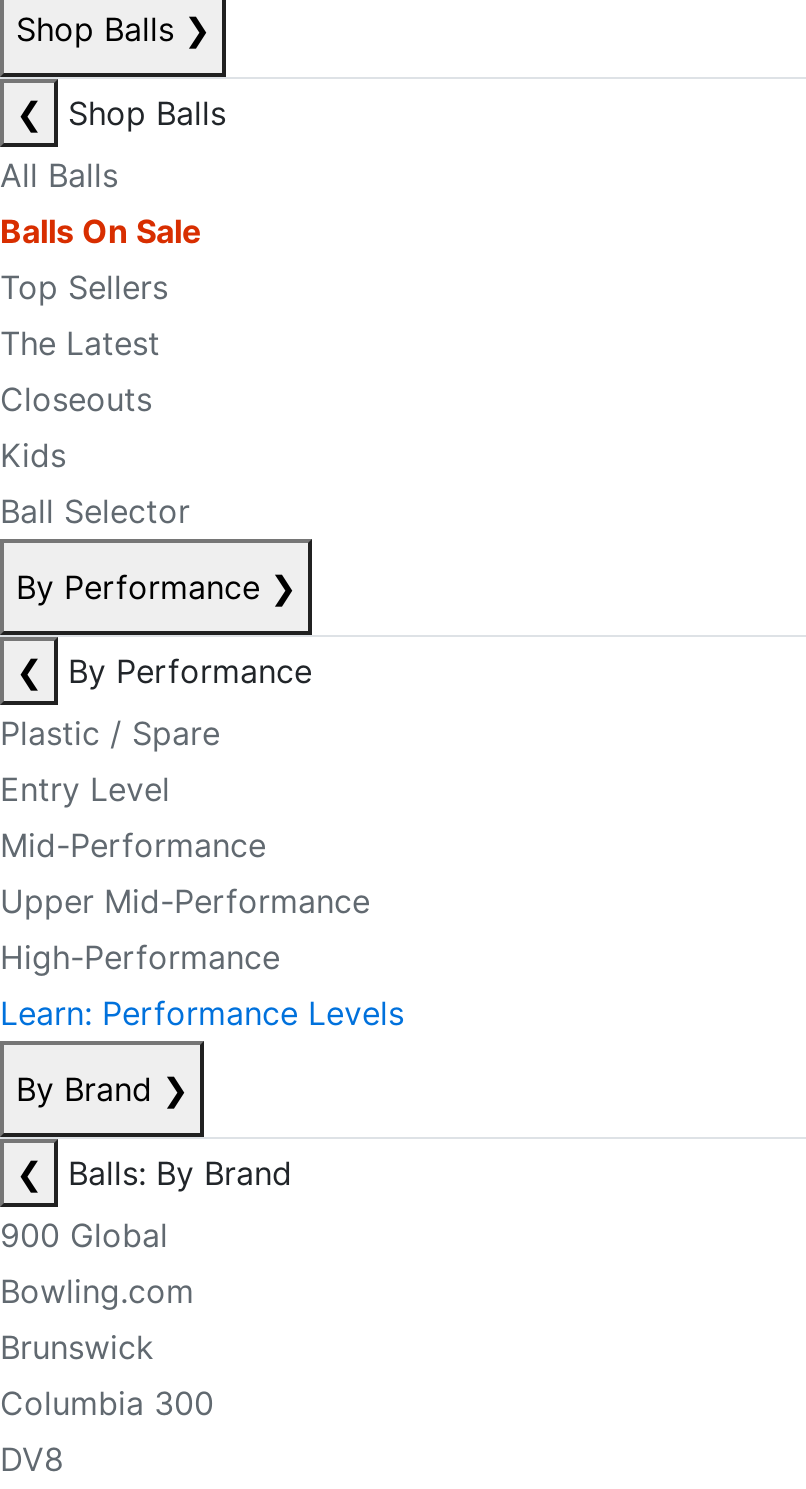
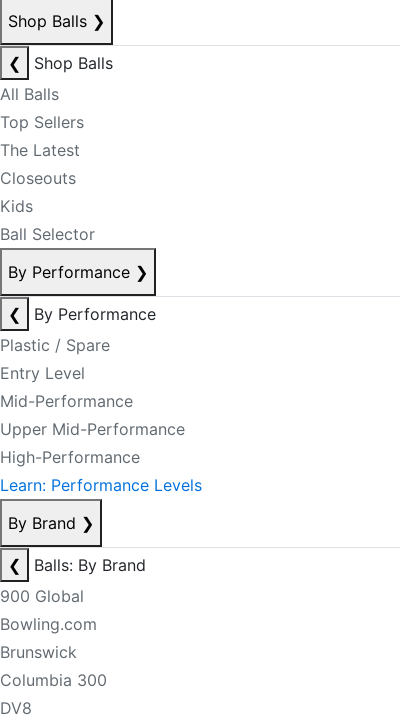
[0,211,202,251] Balls On Sale -> none

